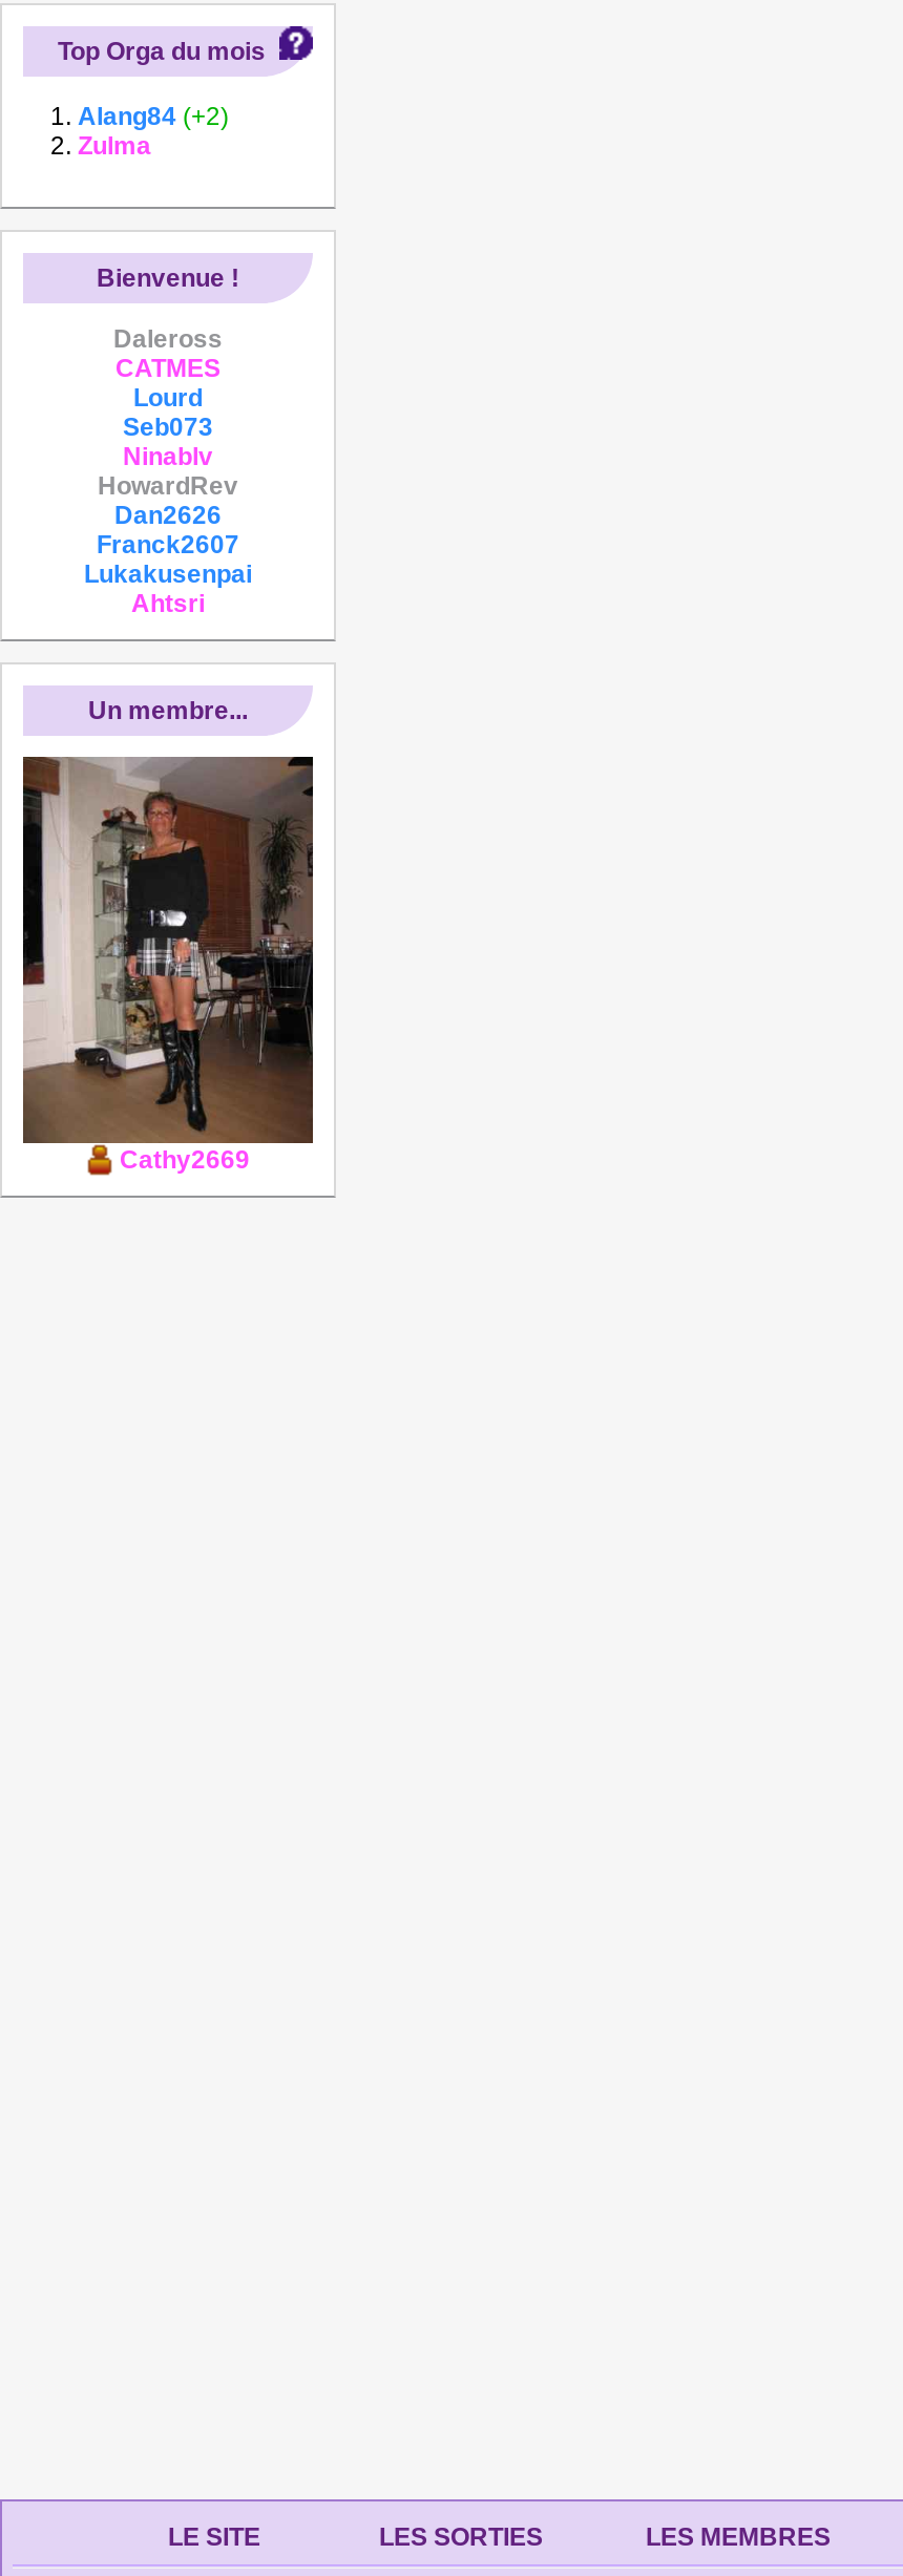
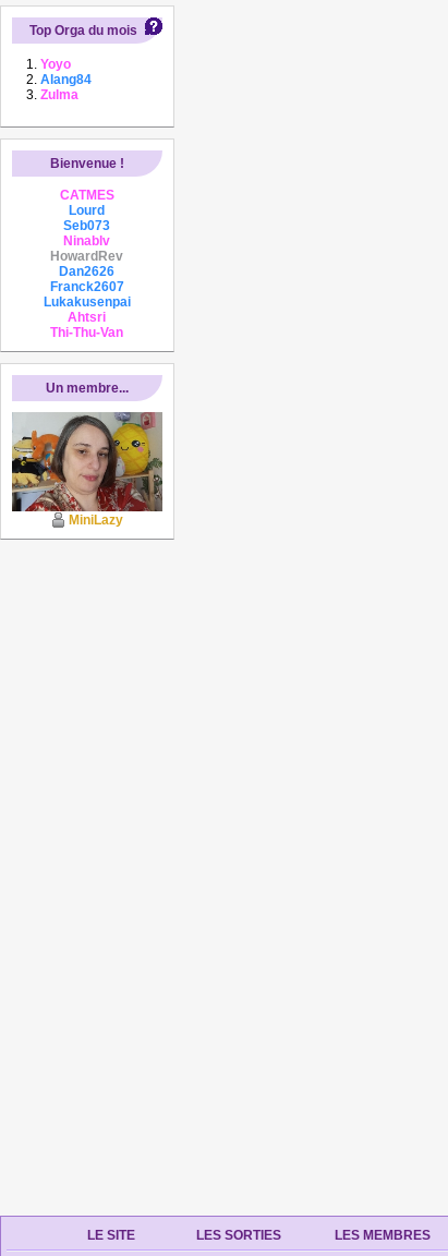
[78,102,229,131] Alang84 (+2) -> [40,57,92,87] Yoyo | Alang84
[113,324,223,354] Daleross -> none
none -> [51,325,124,340] Thi-Thu-Van
[21,755,313,1177] [image] | Cathy2669 -> [11,411,164,527] [image] | MiniLazy

